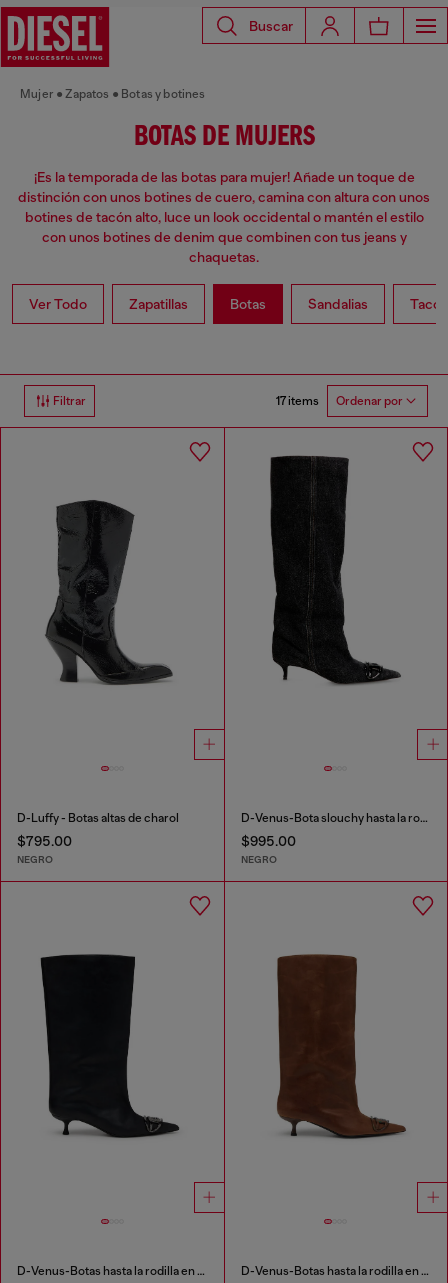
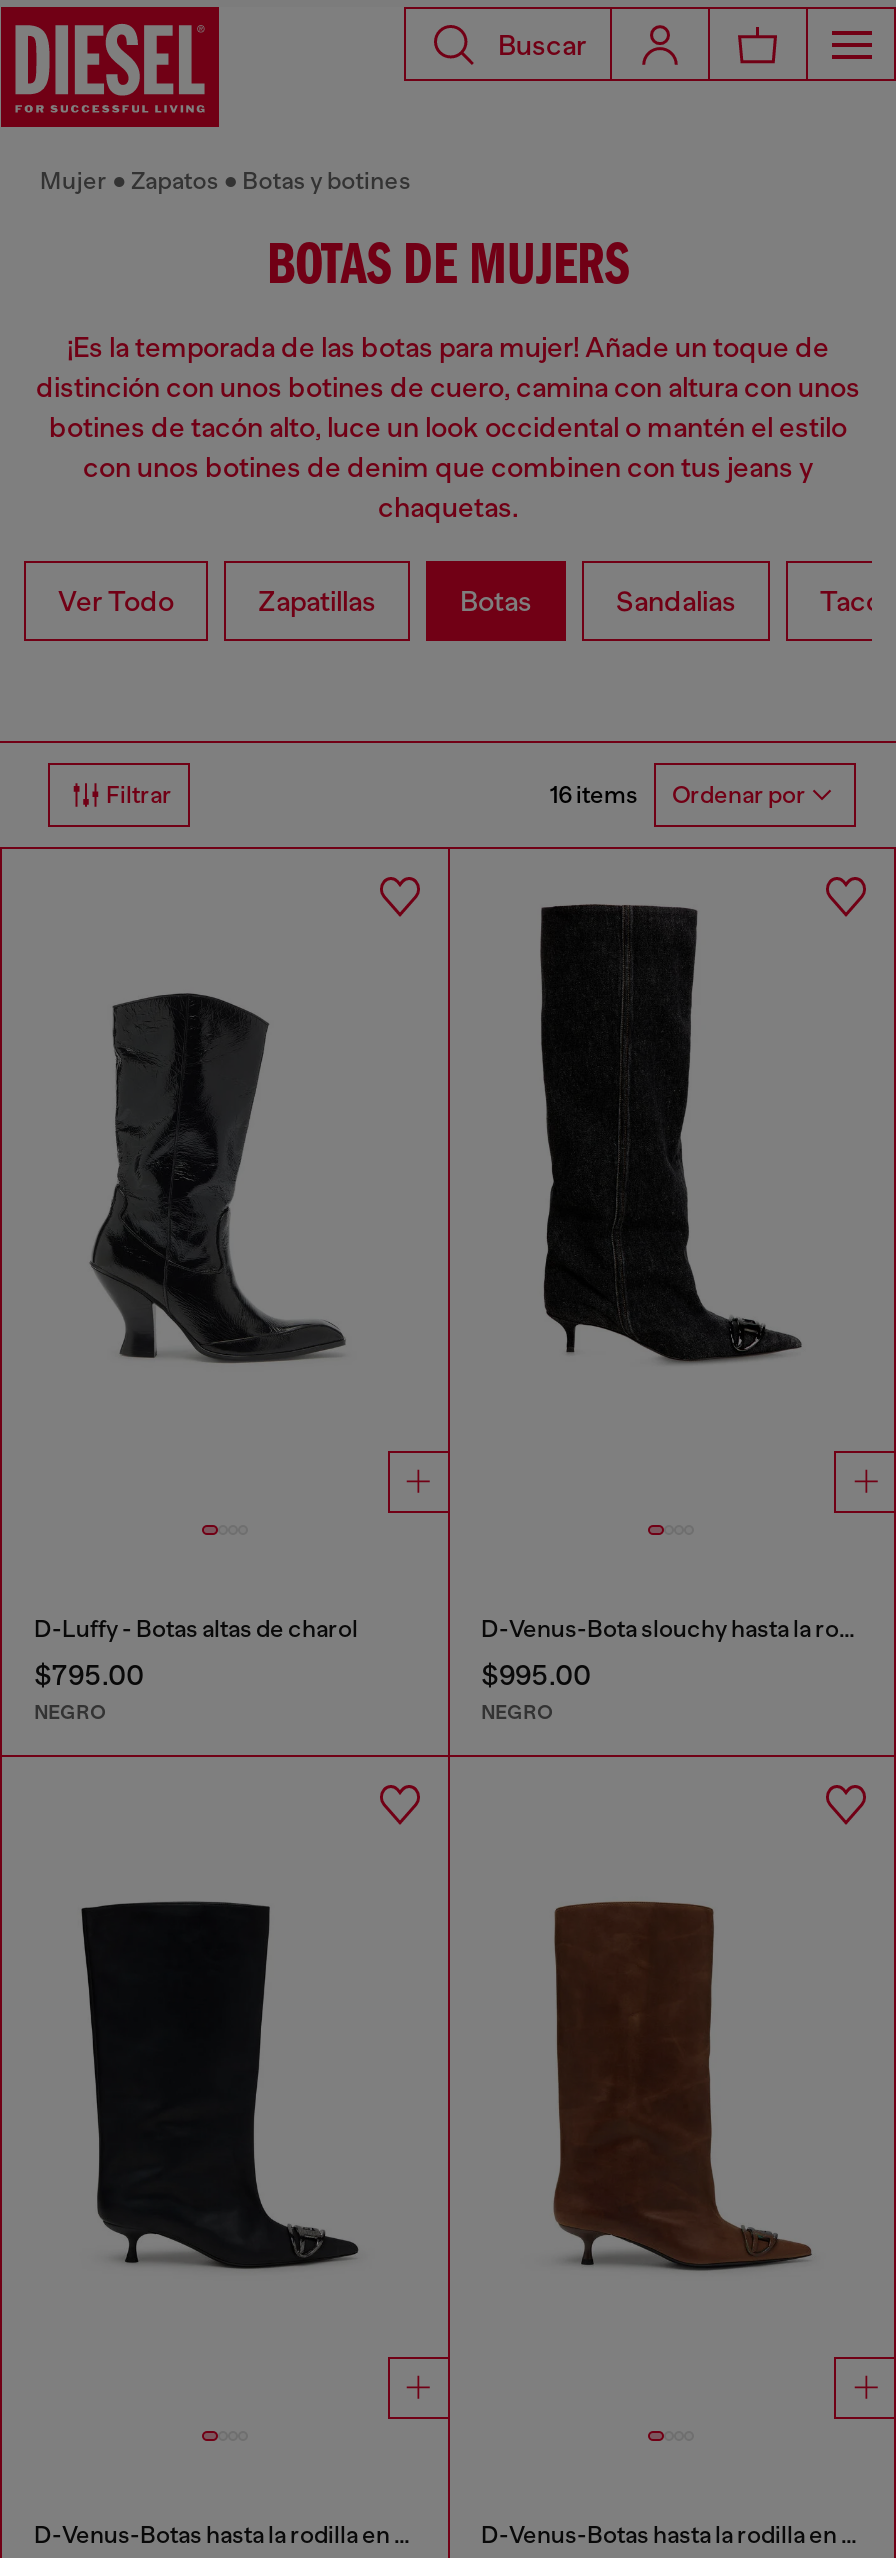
[276,394,403,408] 17 items Ordenar por -> [550,781,806,810] 16 items Ordenar por

